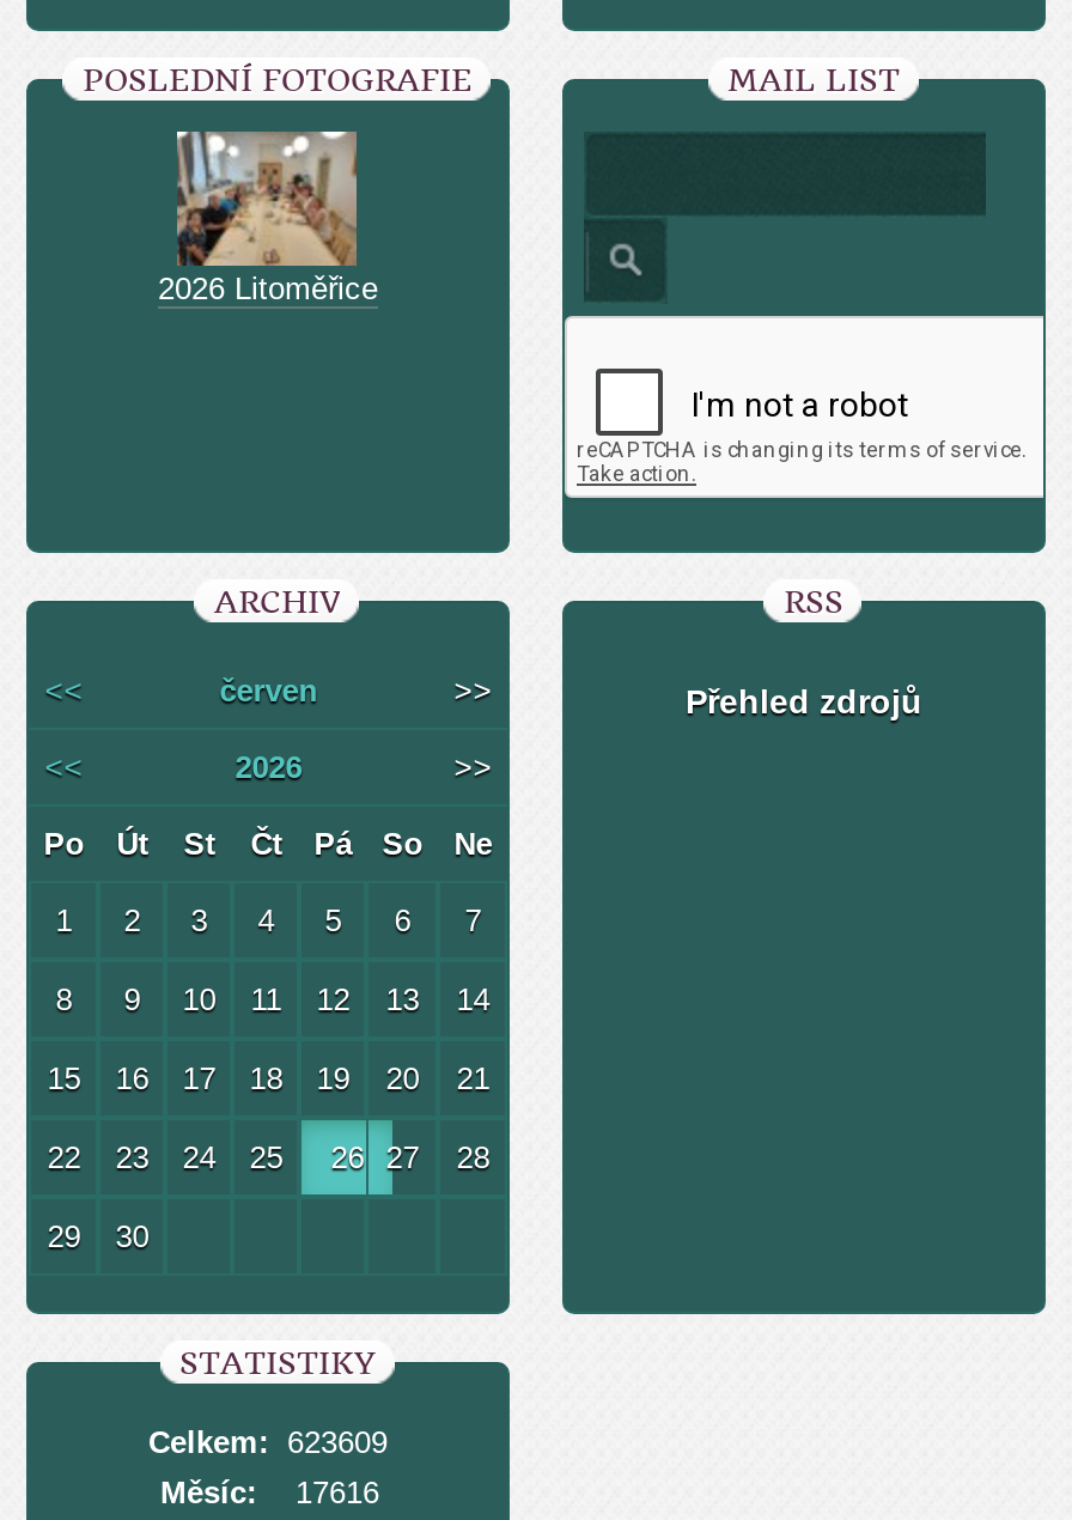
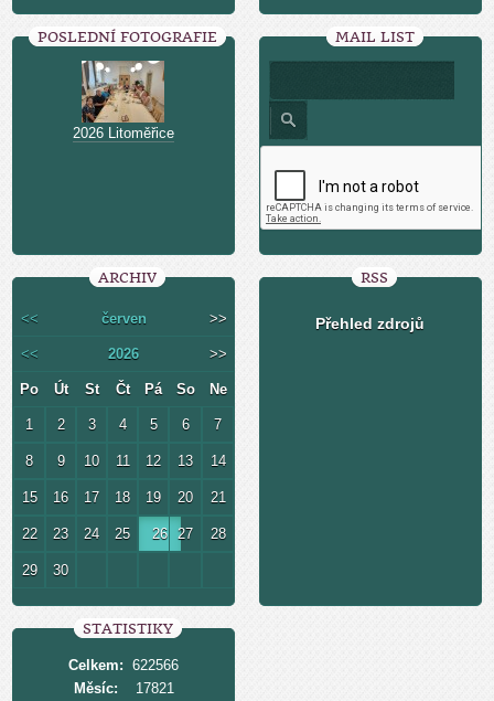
[148,1424,388,1460] Celkem: 623609 -> [68,657,179,673] Celkem: 622566
[160,1475,379,1510] Měsíc: 17616 -> [74,680,175,697] Měsíc: 17821

